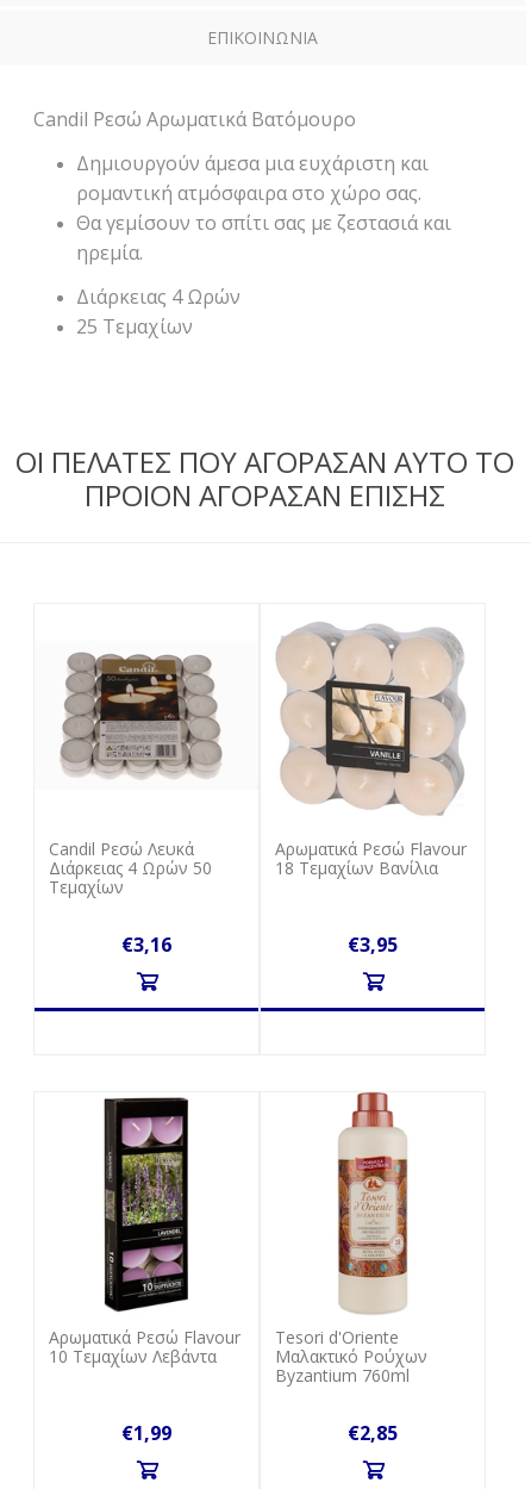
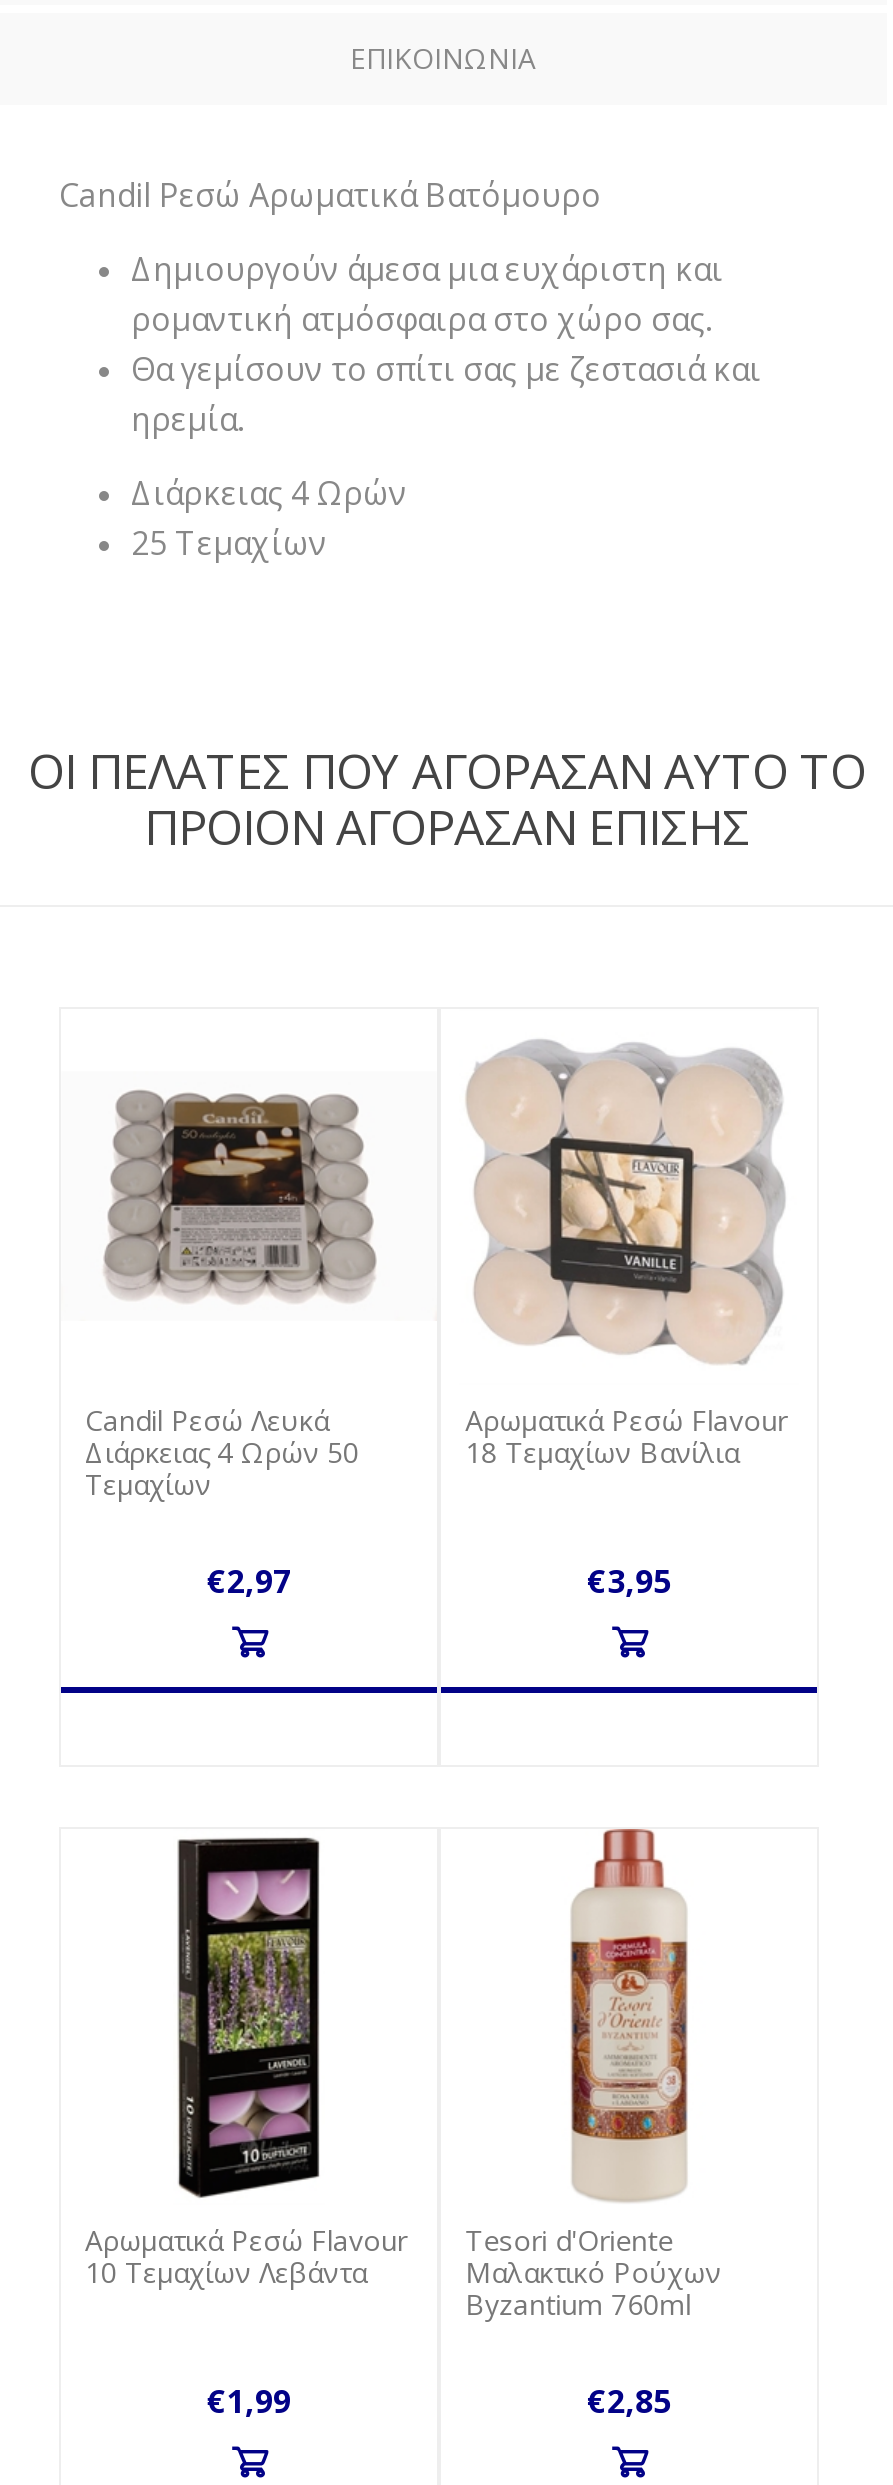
[121,931,171,957] €3,16 -> [207,1558,291,1602] €2,97

